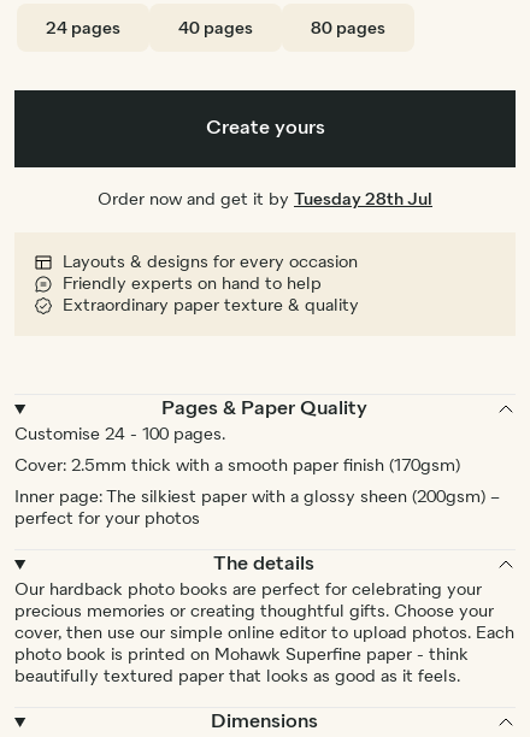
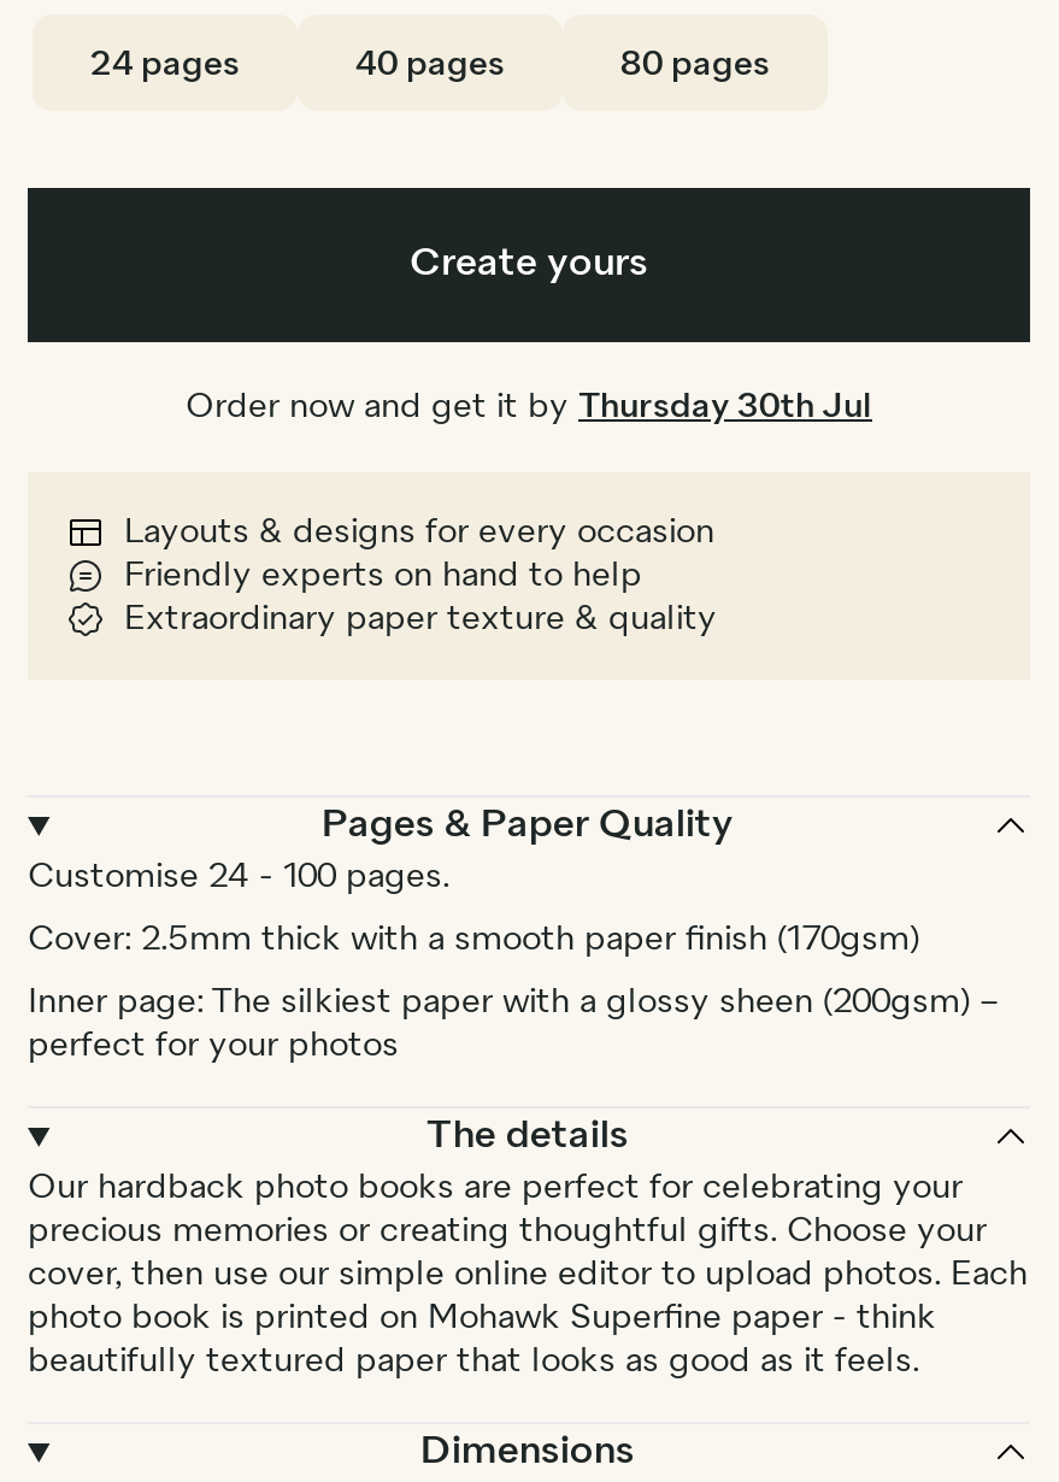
[98,191,432,208] Order now and get it by Tuesday 28th Jul -> [186,390,872,424] Order now and get it by Thursday 30th Jul

